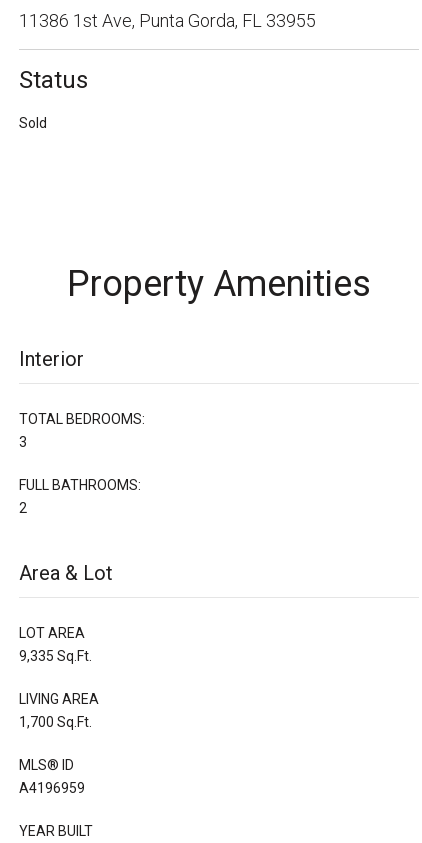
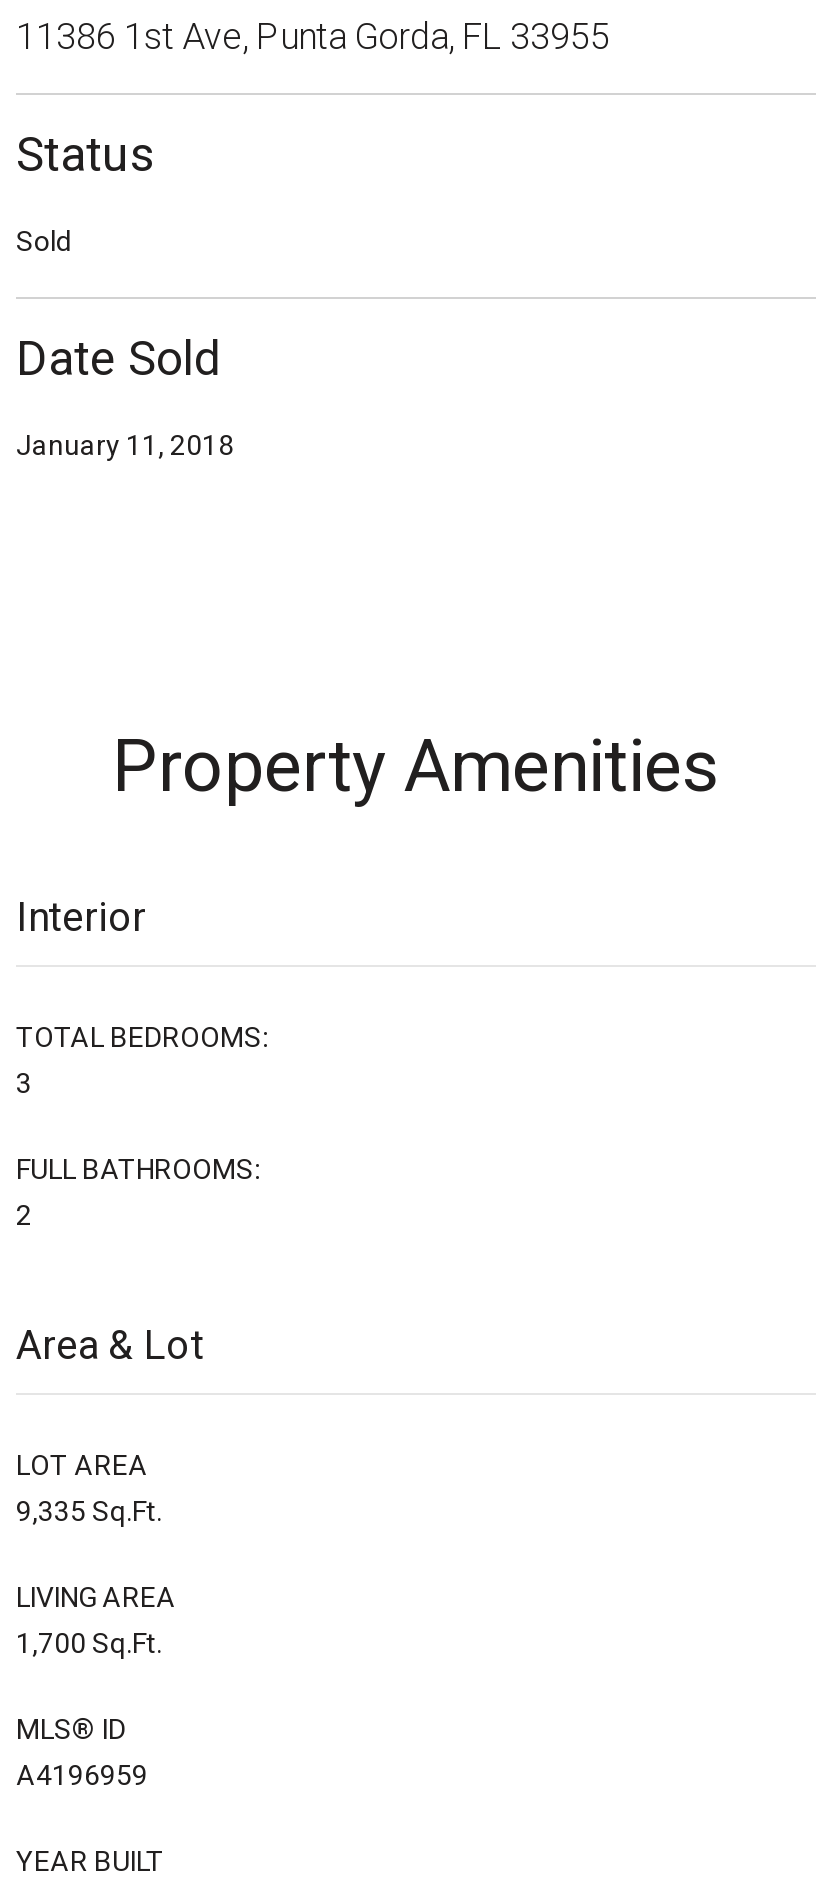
none -> [16,330,234,460] Date Sold | January 11, 2018

